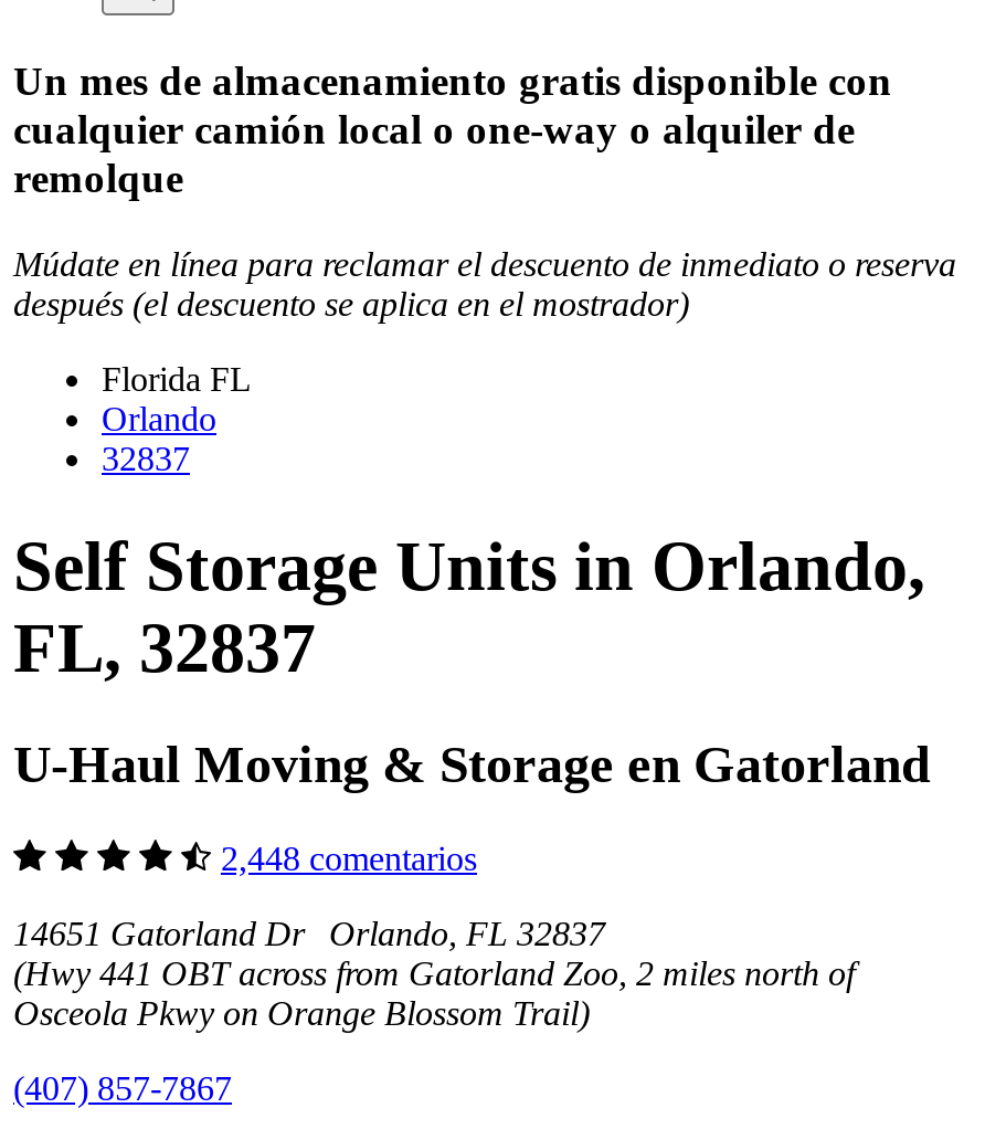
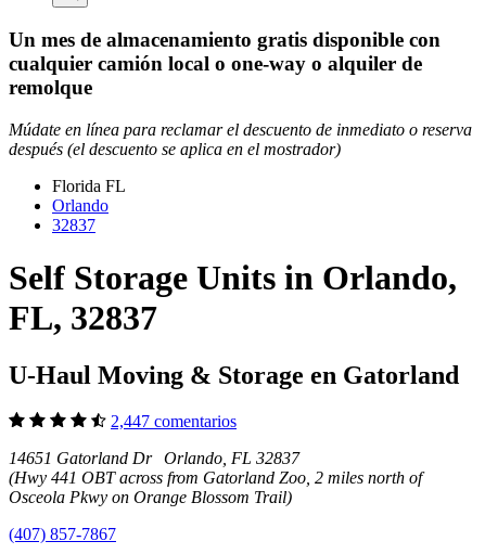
[221,840,477,878] 2,448 comentarios -> [111,412,237,431] 2,447 comentarios

